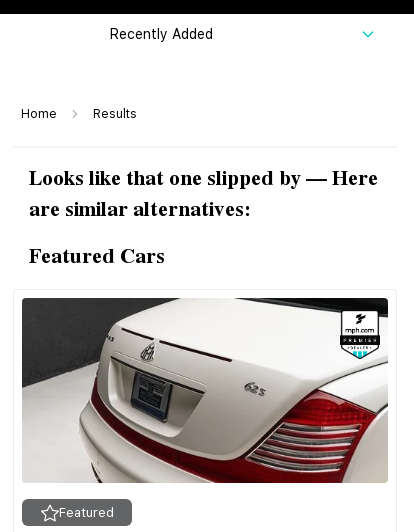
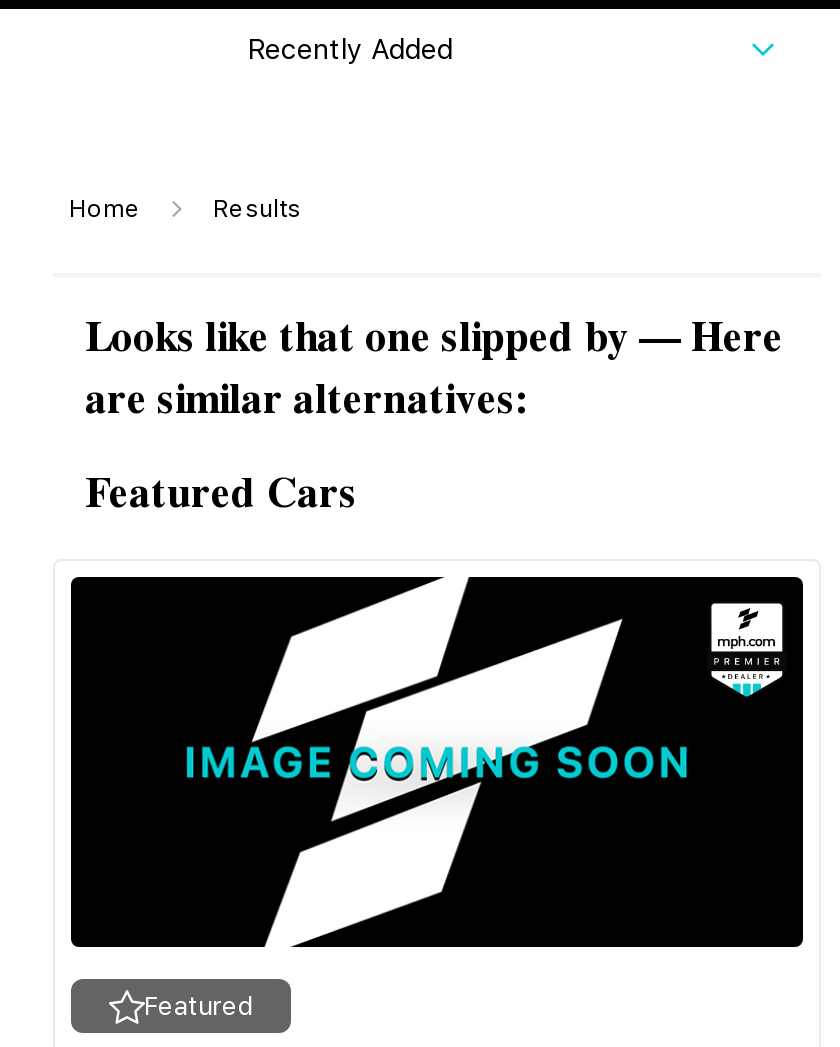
[22,298,388,484] [image] -> [69,575,805,949] [image]

